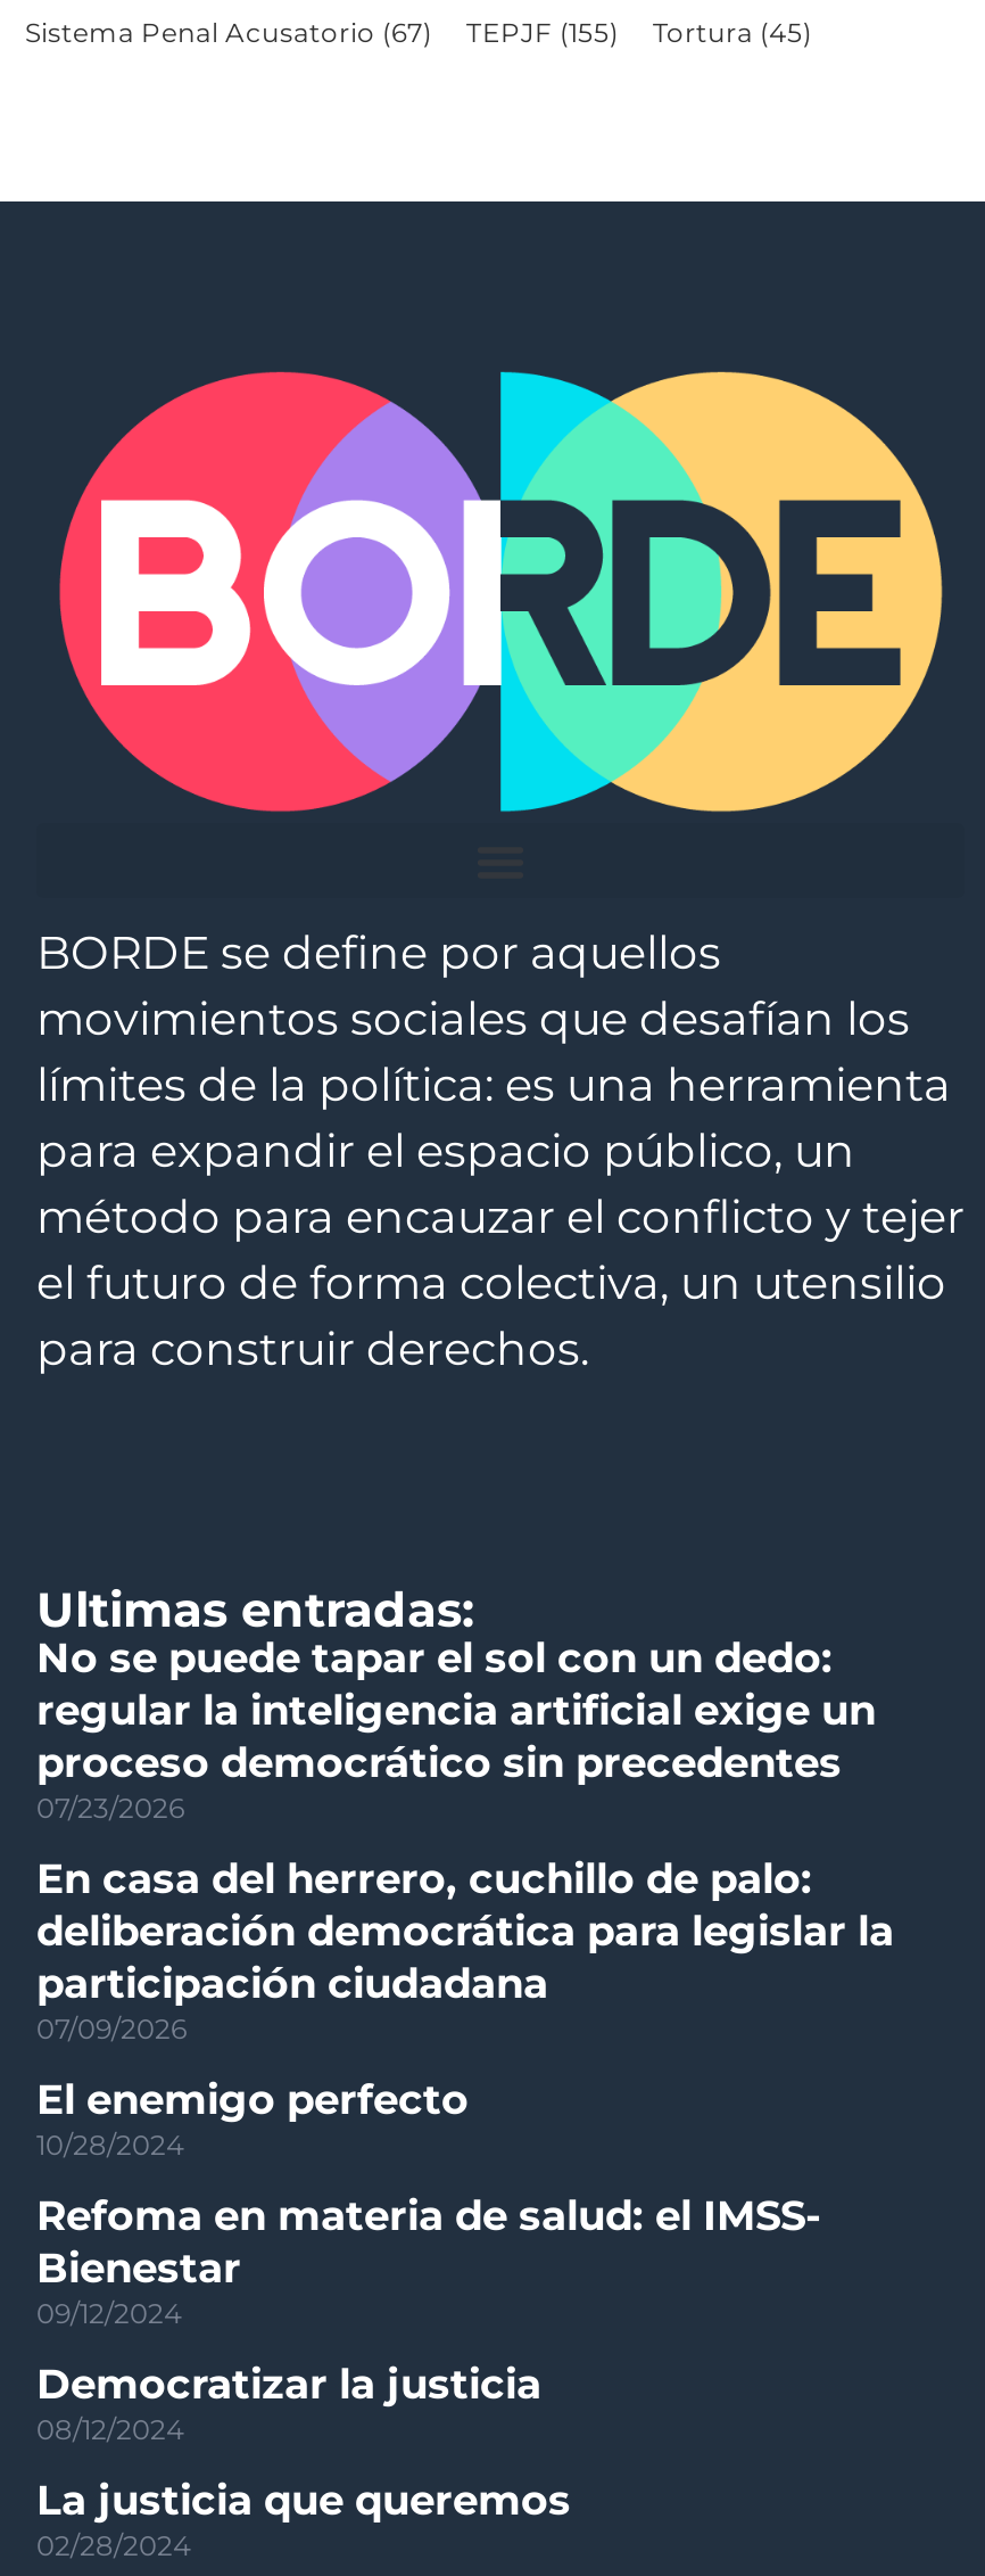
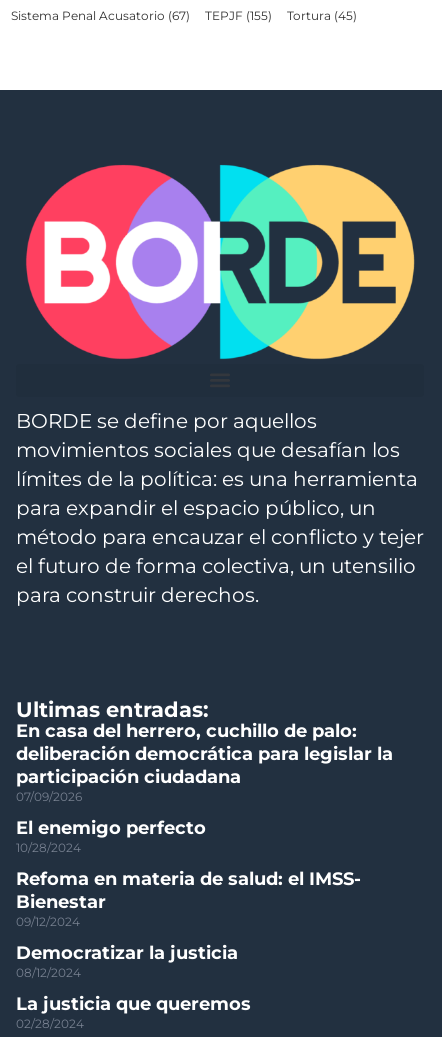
[36,1635,876,1826] No se puede tapar el sol con un dedo: | regular la inteligencia artificial exige un | proceso democrático sin precedentes | 07/23/2026 -> none

